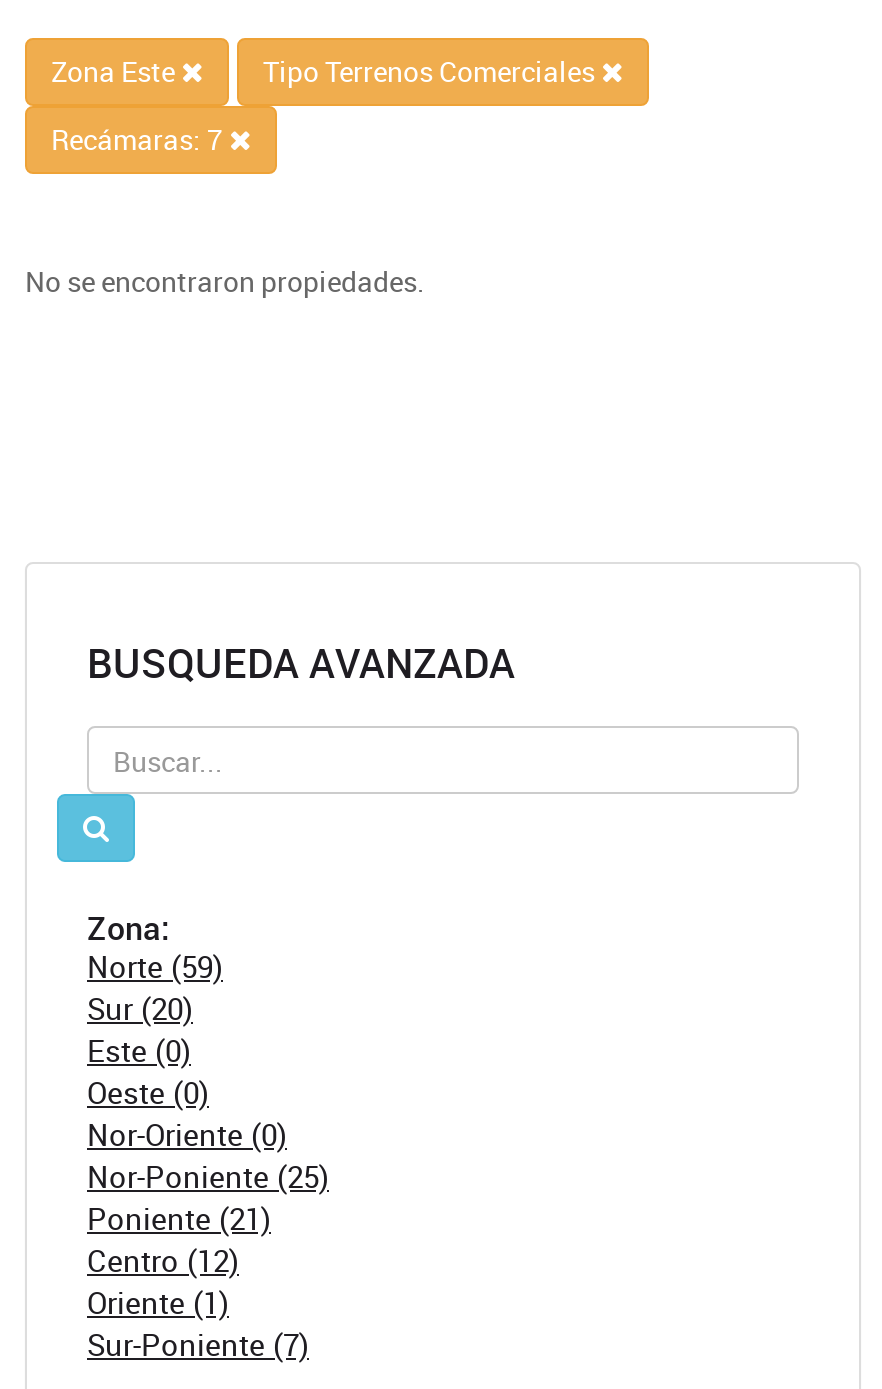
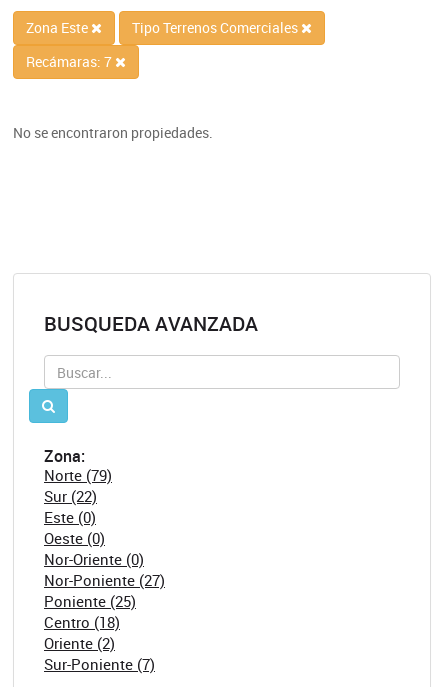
[87,946,223,986] Norte (59) -> [44,465,112,485] Norte (79)
[87,988,193,1028] Sur (20) -> [44,486,97,506] Sur (22)
[87,1156,329,1196] Nor-Poniente (25) -> [44,570,165,590] Nor-Poniente (27)
[87,1198,271,1238] Poniente (21) -> [44,591,136,611] Poniente (25)
[87,1240,239,1280] Centro (12) -> [44,612,120,632] Centro (18)
[87,1282,229,1322] Oriente (1) -> [44,633,115,653] Oriente (2)

